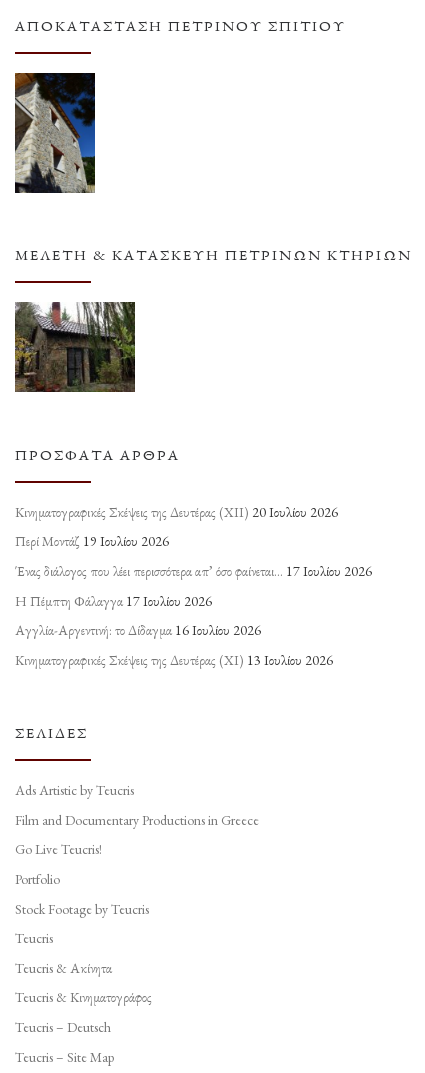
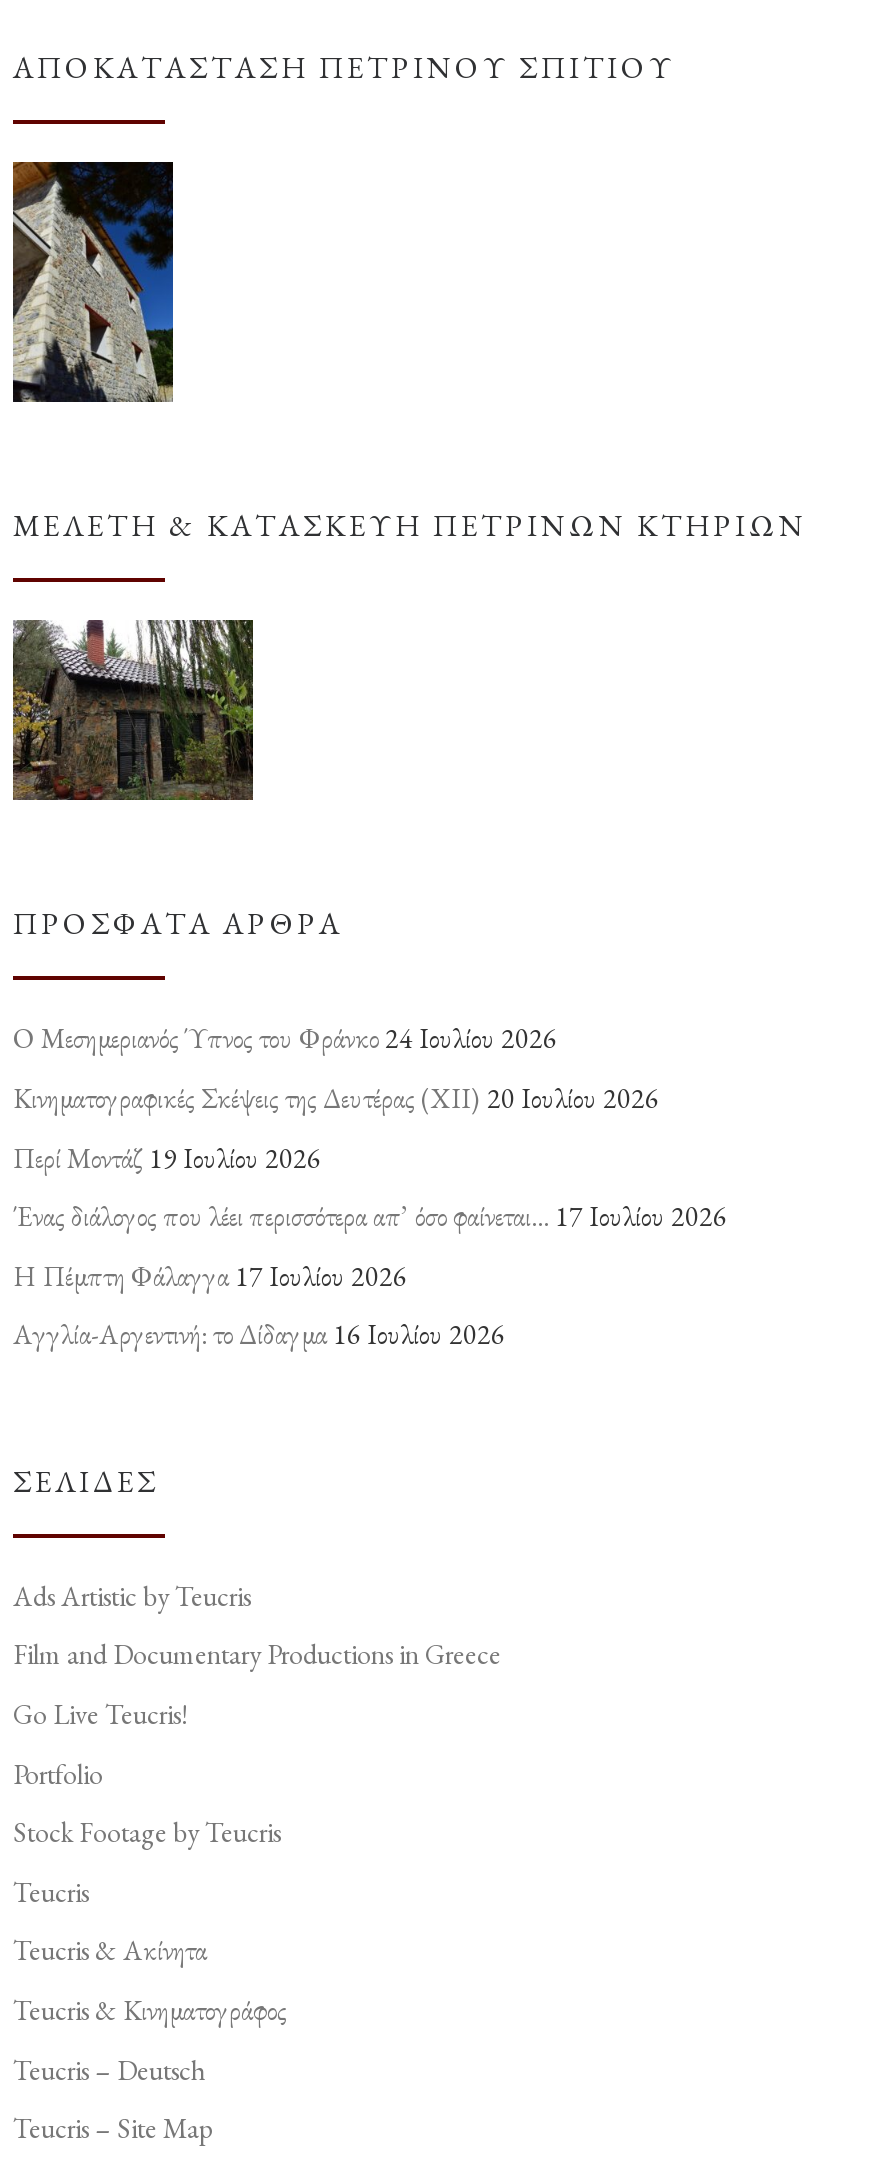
none -> [13,1021,557,1057] Ο Μεσημεριανός Ύπνος του Φράνκο 24 Ιουλίου 2026
moved [15,503,372,639] -> [13,1080,727,1353]: Κινηματογραφικές Σκέψεις της Δευτέρας (ΧΙΙ) 20 Ιουλίου 2026 | Περί Μοντάζ 19 Ιουλίου 2026 | Ένας διάλογος που λέει περισσότερα απ’ όσο φαίνεται… 17 Ιουλίου 2026 | Η Πέμπτη Φάλαγγα 17 Ιουλίου 2026 | Αγγλία-Αργεντινή: το Δίδαγμα 16 Ιουλίου 2026
[15,651,333,669] Κινηματογραφικές Σκέψεις της Δευτέρας (ΧΙ) 13 Ιουλίου 2026 -> none

